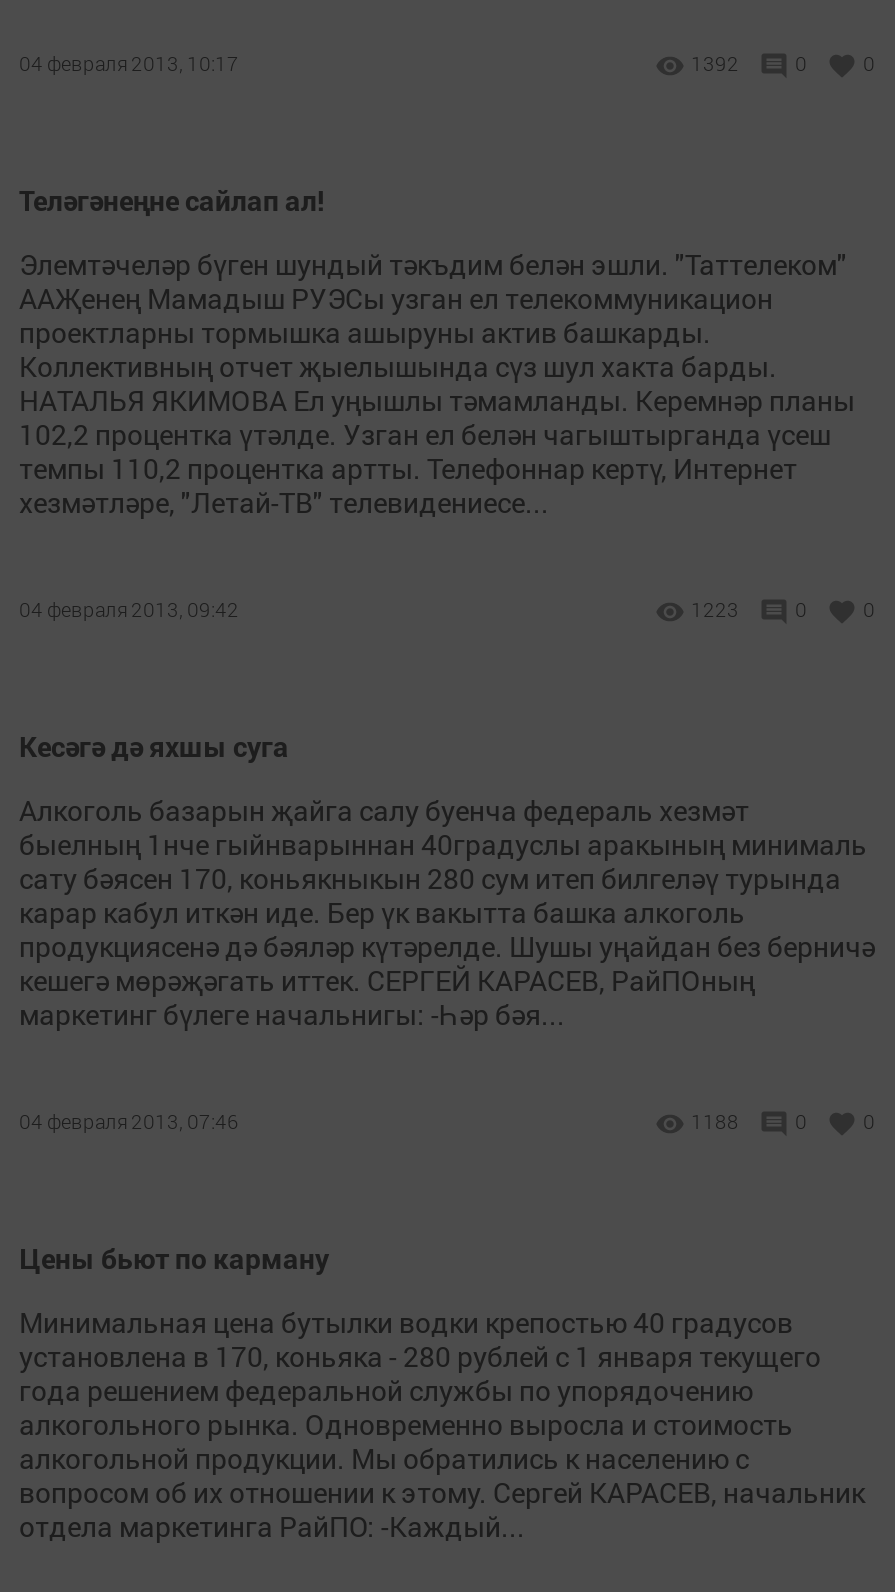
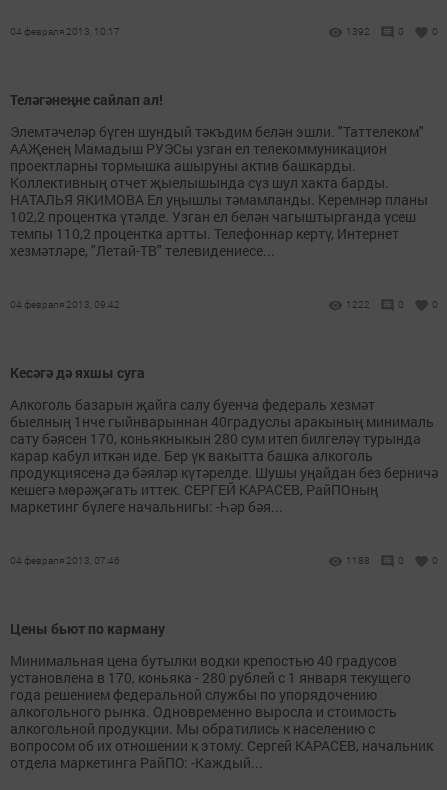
[691,598,739,624] 1223 -> [346,298,370,311] 1222

